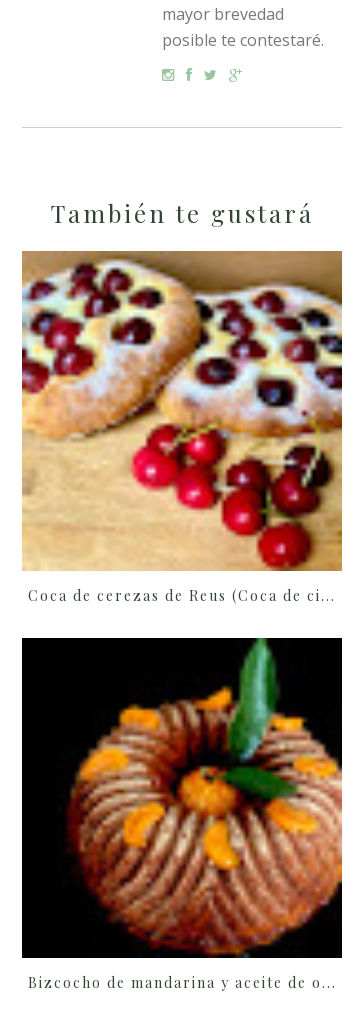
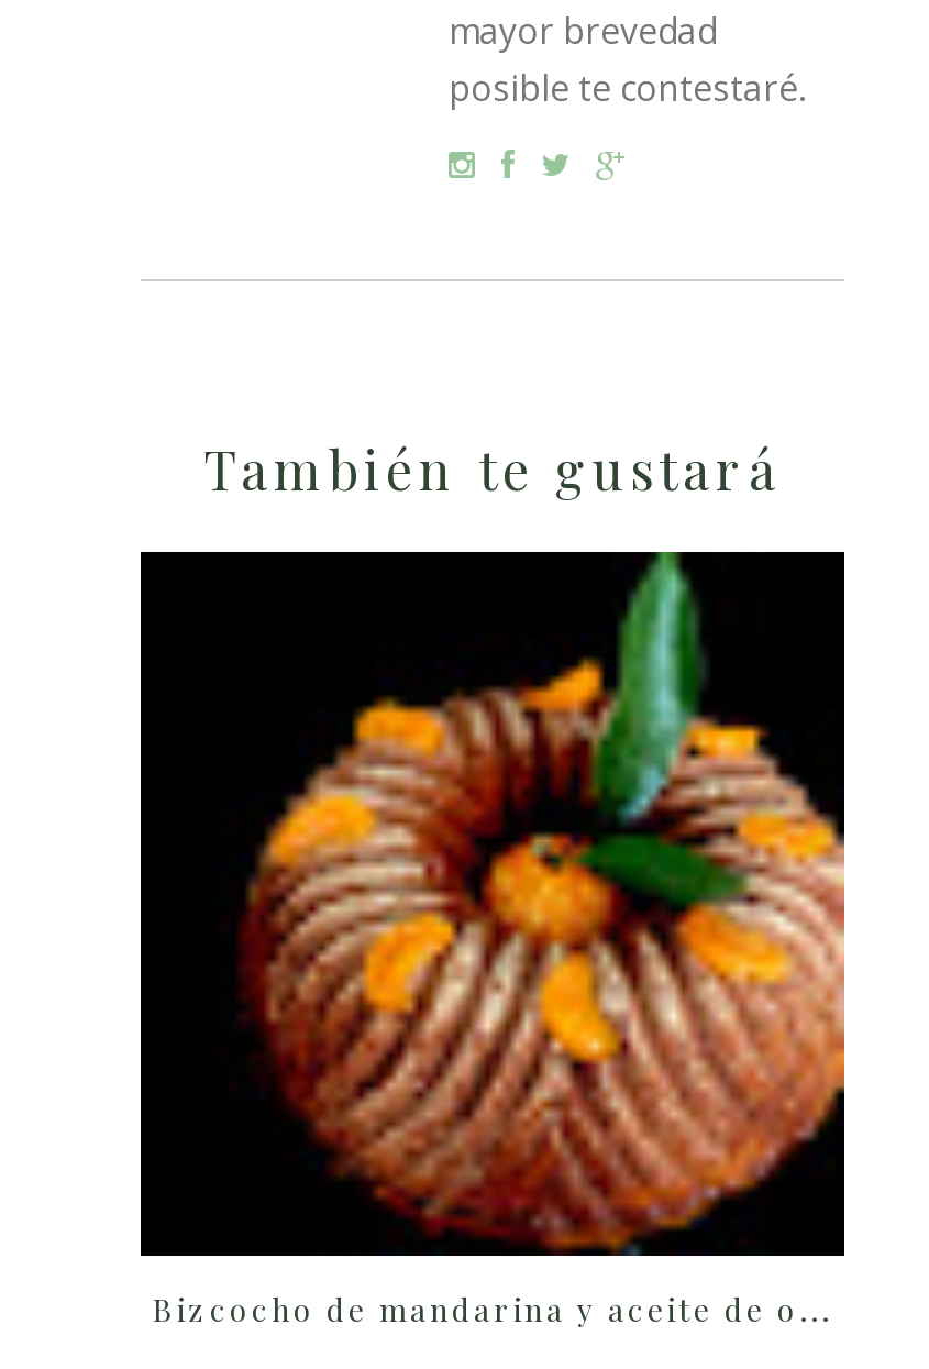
[21,250,343,605] [image] | Coca de cerezas de Reus (Coca de ci... -> none

